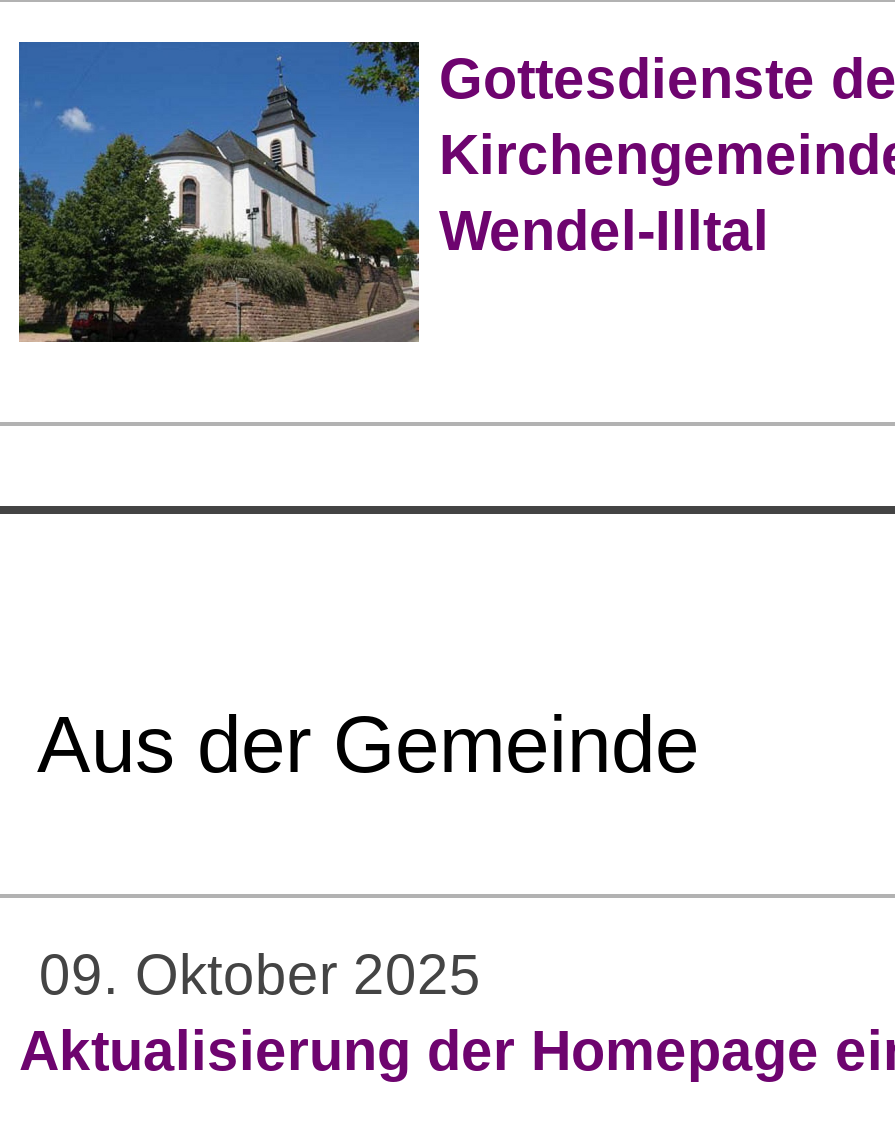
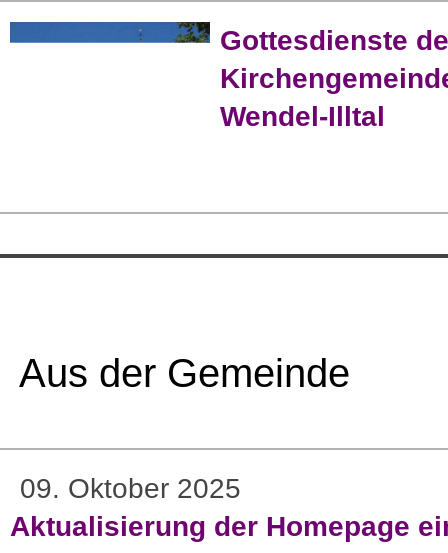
[17,82,421,344] [image] -> none

